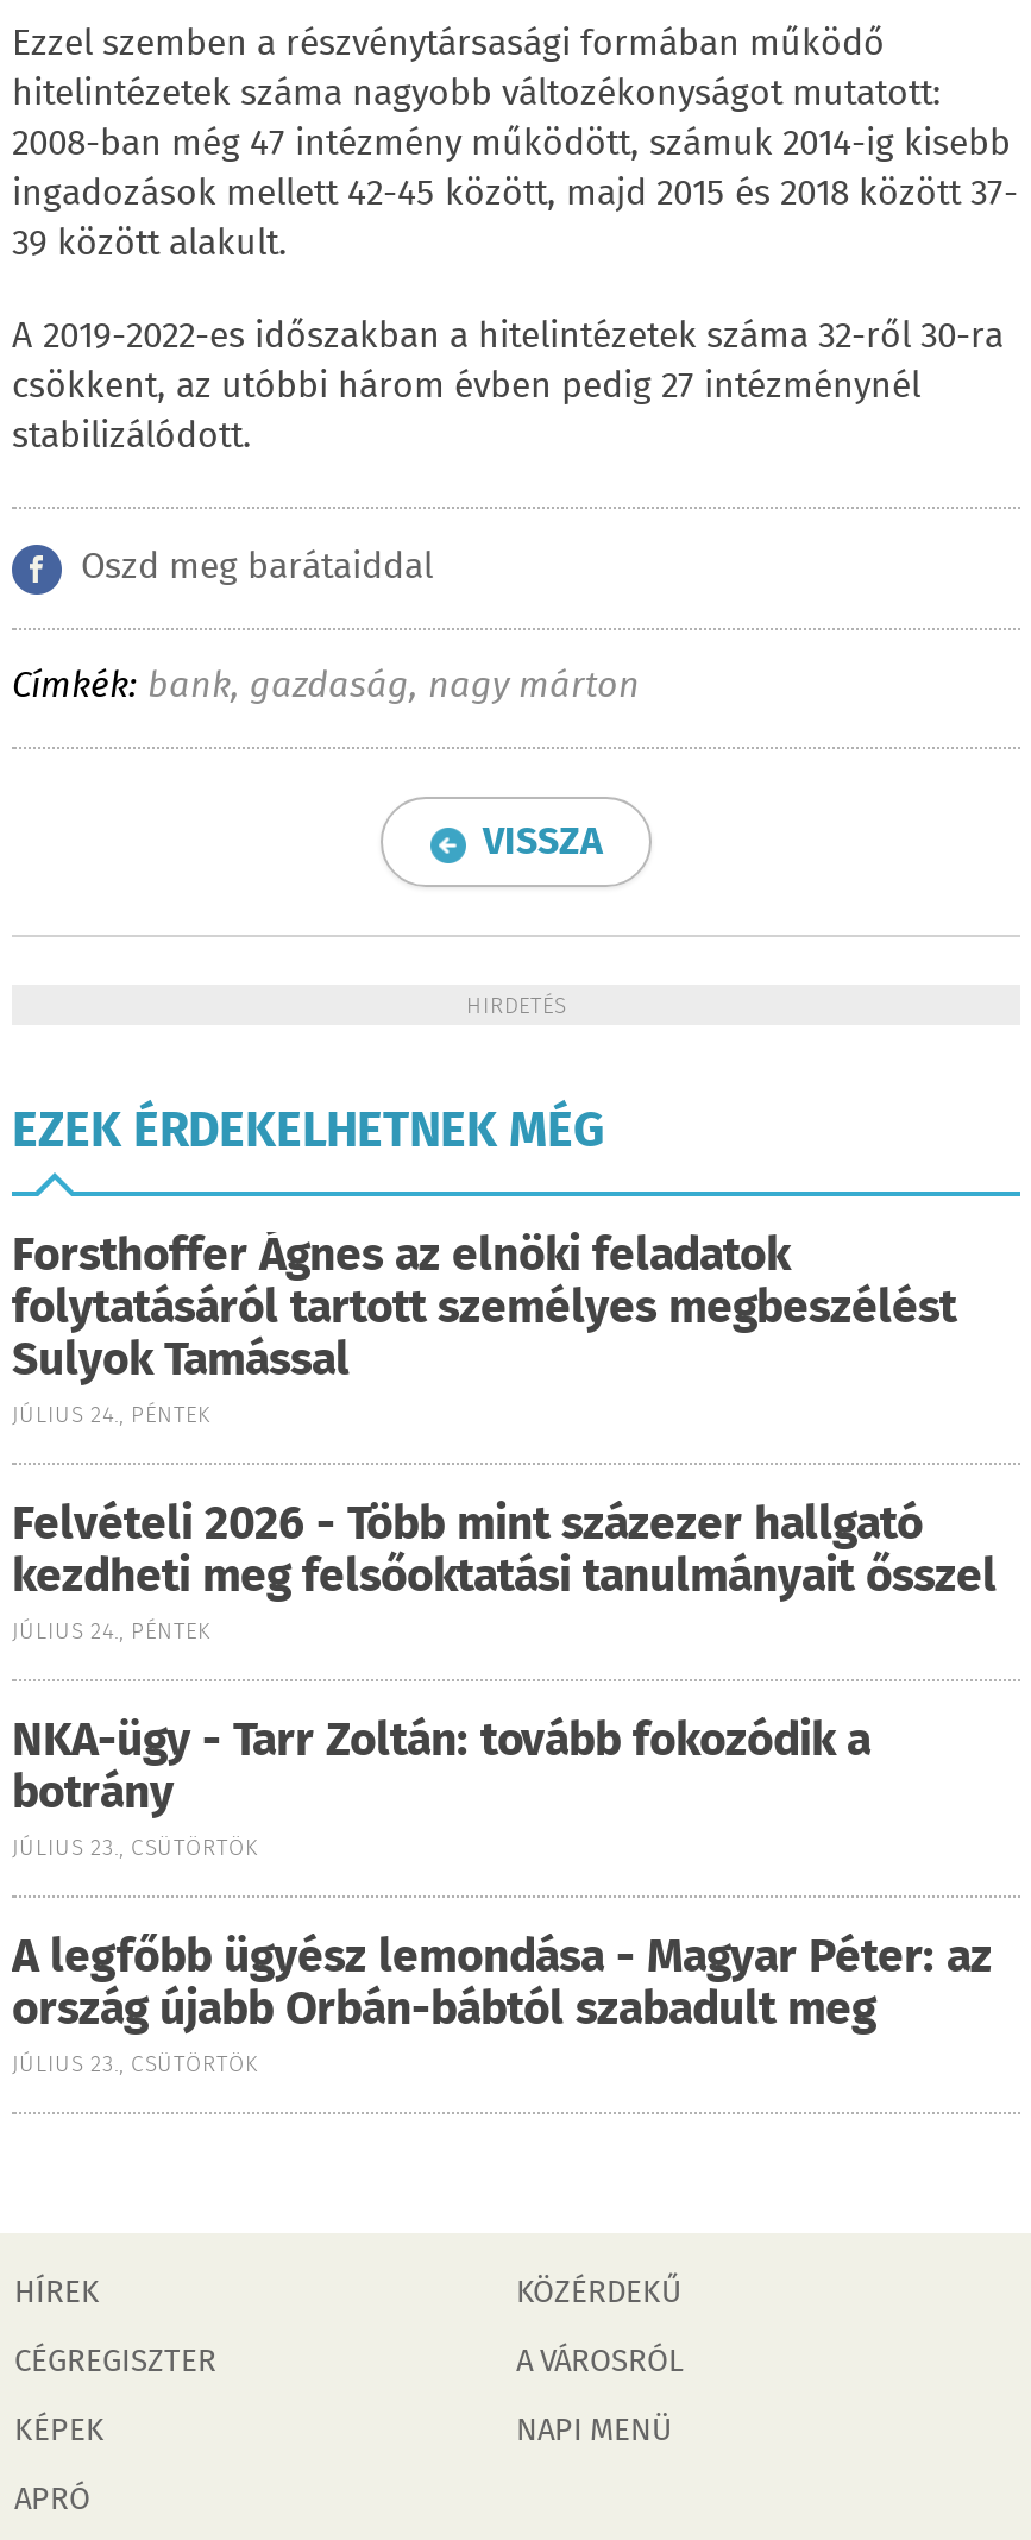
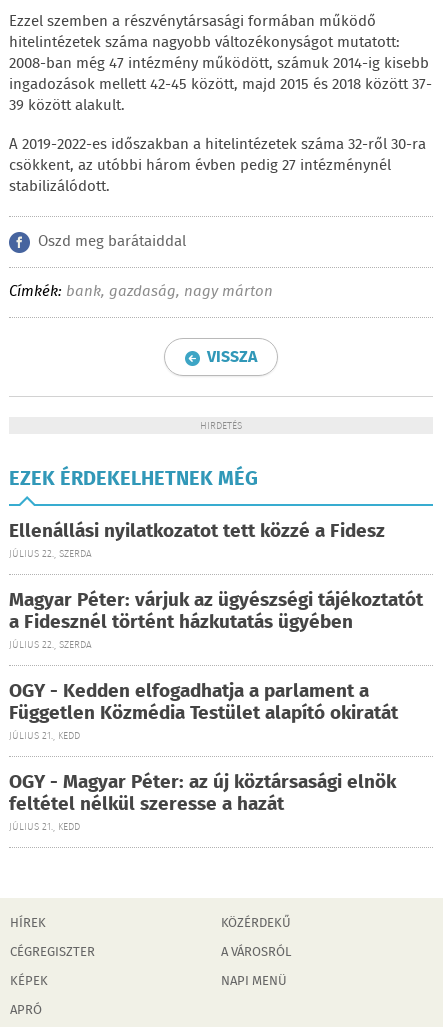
[12,1222,956,1434] Forsthoffer Ágnes az elnöki feladatok | folytatásáról tartott személyes megbeszélést | Sulyok Tamással | JÚLIUS 24., PÉNTEK -> [9,517,385,562] Ellenállási nyilatkozatot tett közzé a Fidesz | JÚLIUS 22., SZERDA
[12,1491,997,1651] Felvételi 2026 - Több mint százezer hallgató | kezdheti meg felsőoktatási tanulmányait ősszel | JÚLIUS 24., PÉNTEK -> [9,586,423,653] Magyar Péter: várjuk az ügyészségi tájékoztatót | a Fidesznél történt házkutatás ügyében | JÚLIUS 22., SZERDA
[12,1708,870,1867] NKA-ügy - Tarr Zoltán: tovább fokozódik a | botrány | JÚLIUS 23., CSÜTÖRTÖK -> [9,677,398,744] OGY - Kedden elfogadhatja a parlament a | Független Közmédia Testület alapító okiratát | JÚLIUS 21., KEDD
[12,1924,992,2083] A legfőbb ügyész lemondása - Magyar Péter: az | ország újabb Orbán-bábtól szabadult meg | JÚLIUS 23., CSÜTÖRTÖK -> [9,768,396,835] OGY - Magyar Péter: az új köztársasági elnök | feltétel nélkül szeresse a hazát | JÚLIUS 21., KEDD

